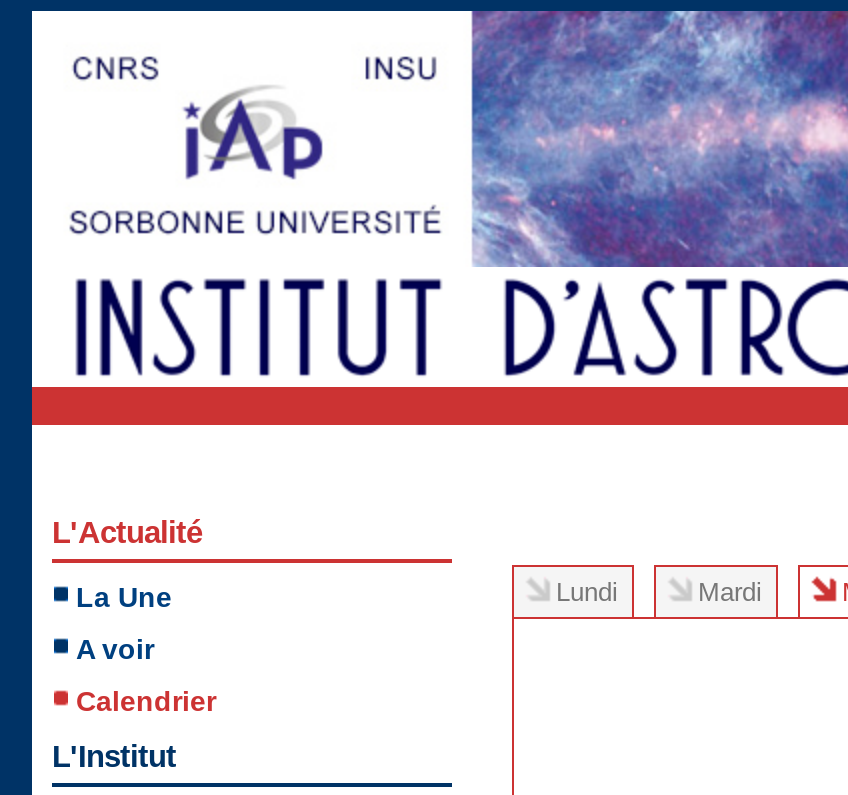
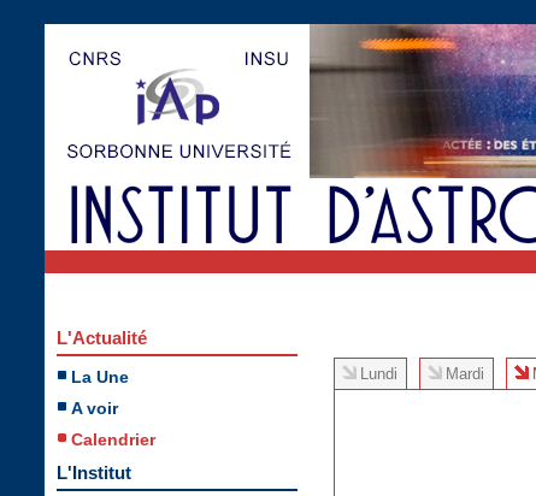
[470,11,842,269] [image] -> [308,24,532,179] [image]

